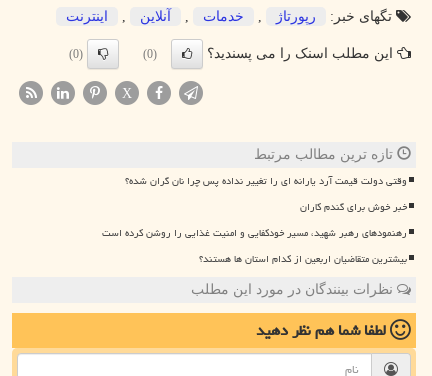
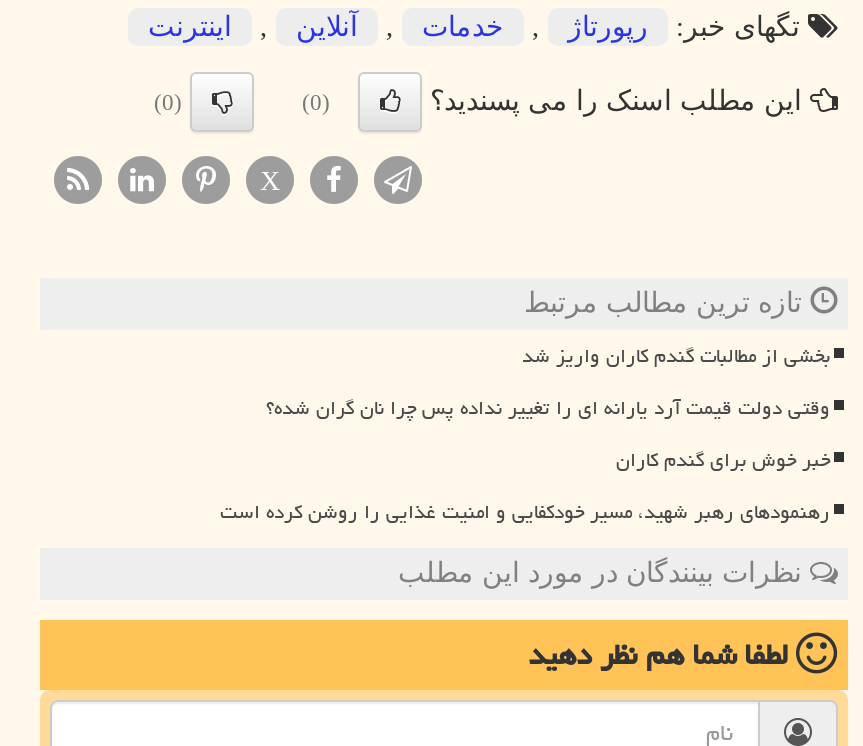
none -> [522,336,830,376] بخشی از مطالبات گندم کاران واریز شد
moved [102,171,407,243] -> [220,388,830,532]: وقتی دولت قیمت آرد یارانه ای را تغییر نداده پس چرا نان گران شده؟ | خبر خوش برای گندم کاران | رهنمودهای رهبر شهید، مسیر خودکفایی و امنیت غذایی را روشن کرده است
[199,249,407,269] بیشترین متقاضیان اربعین از کدام استان ها هستند؟ -> none

